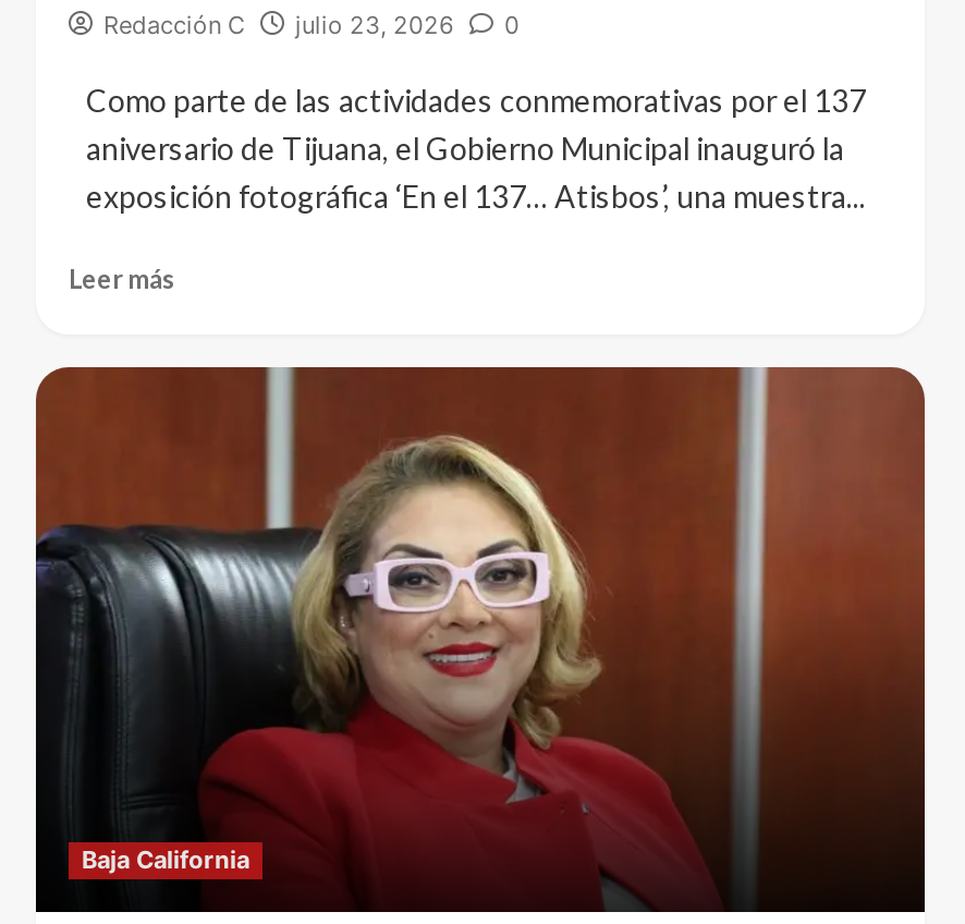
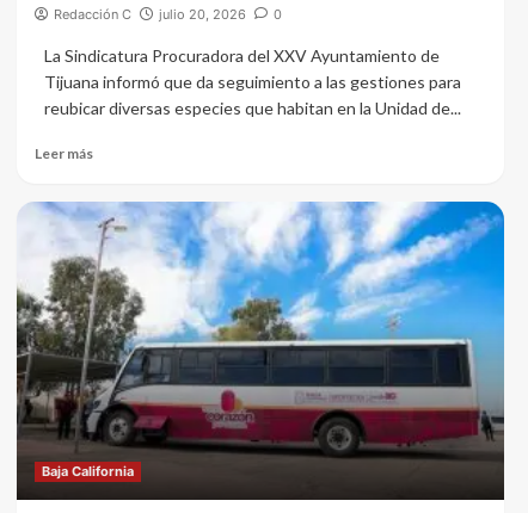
[103,11,520,41] Redacción C julio 23, 2026 0 -> [54,6,282,23] Redacción C julio 20, 2026 0
[86,83,866,216] Como parte de las actividades conmemorativas por el 137 | aniversario de Tijuana, el Gobierno Municipal inauguró la | exposición fotográfica ‘En el 137… Atisbos’, una muestra... -> [44,45,461,118] La Sindicatura Procuradora del XXV Ayuntamiento de | Tijuana informó que da seguimiento a las gestiones para | reubicar diversas especies que habitan en la Unidad de...
[34,364,927,913] [image] -> [16,200,505,501] [image]

